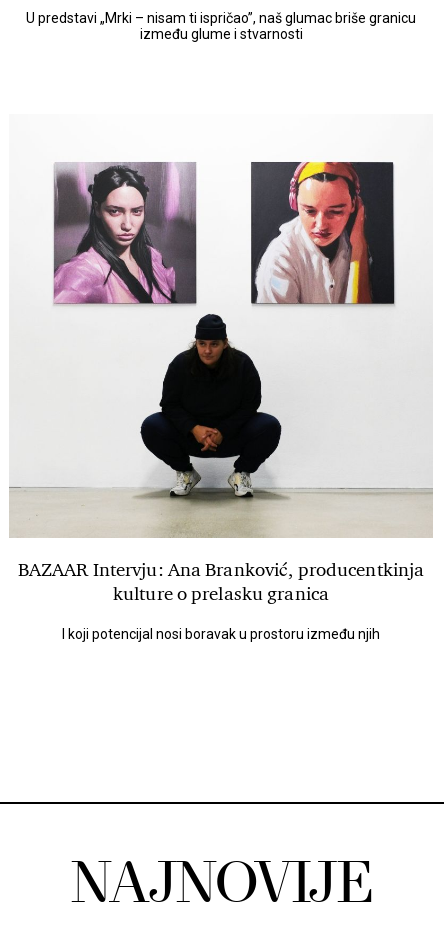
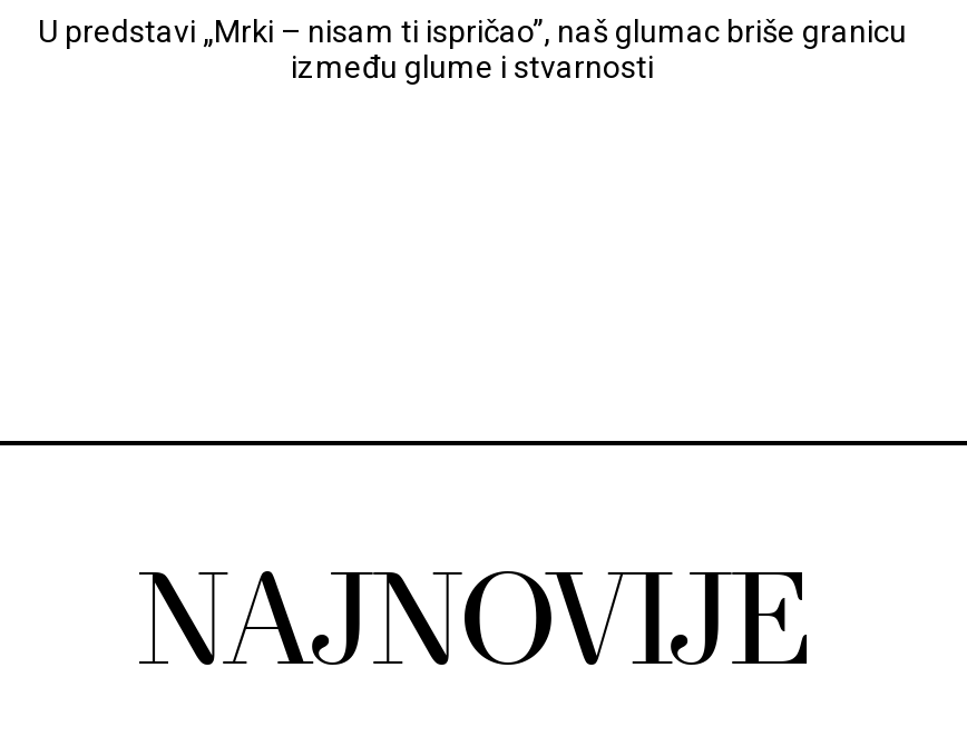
[9,161,433,642] [image] | BAZAAR Intervju: Ana Branković, producentkinja | kulture o prelasku granica | I koji potencijal nosi boravak u prostoru između njih -> none

